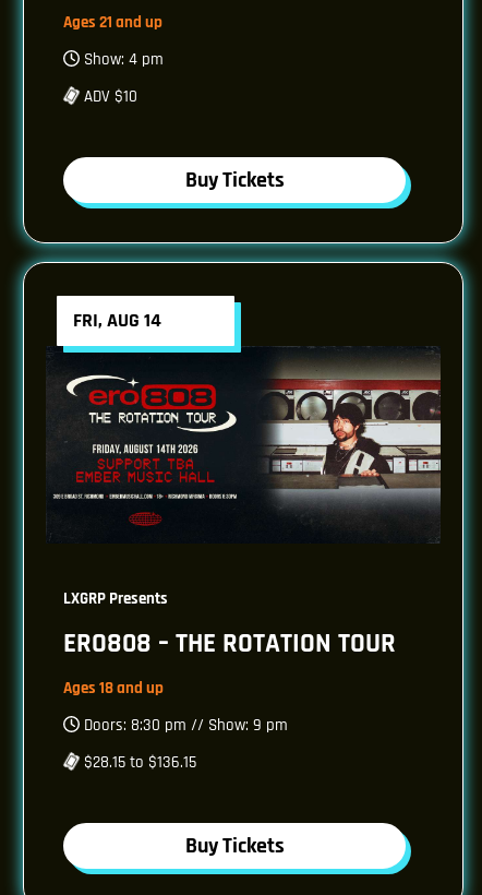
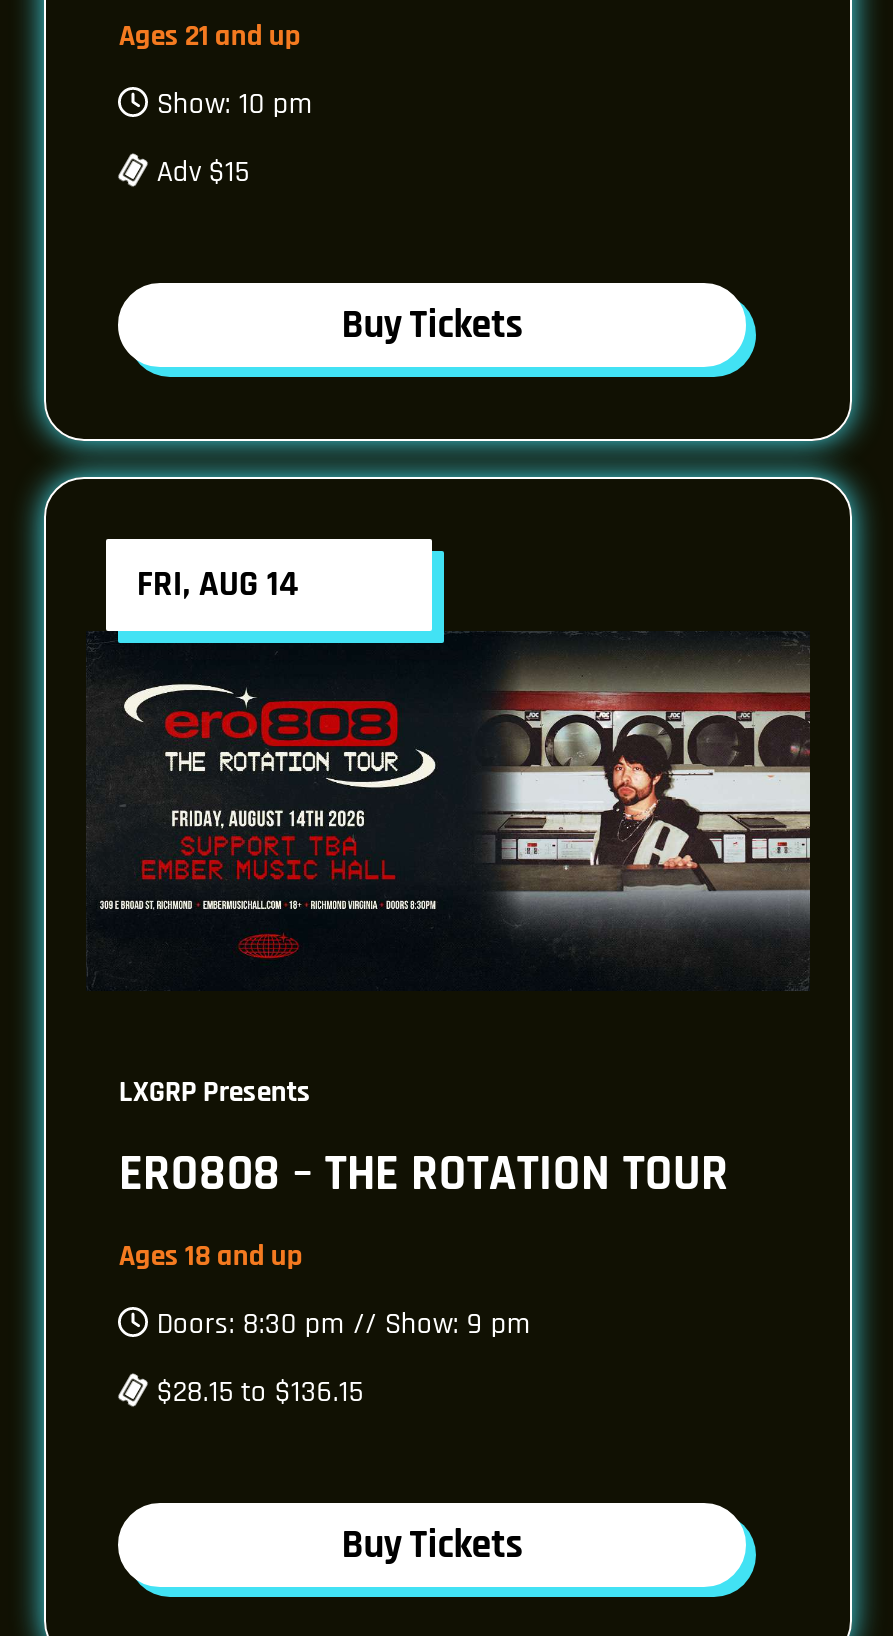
[84,49,164,70] Show: 4 pm -> [157,86,313,124] Show: 10 pm
[84,86,138,107] ADV $10 -> [157,154,249,192] Adv $15

